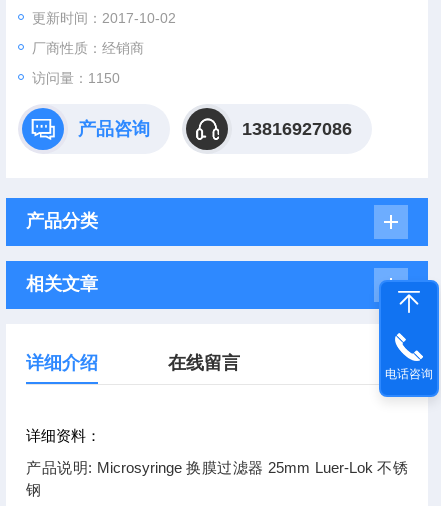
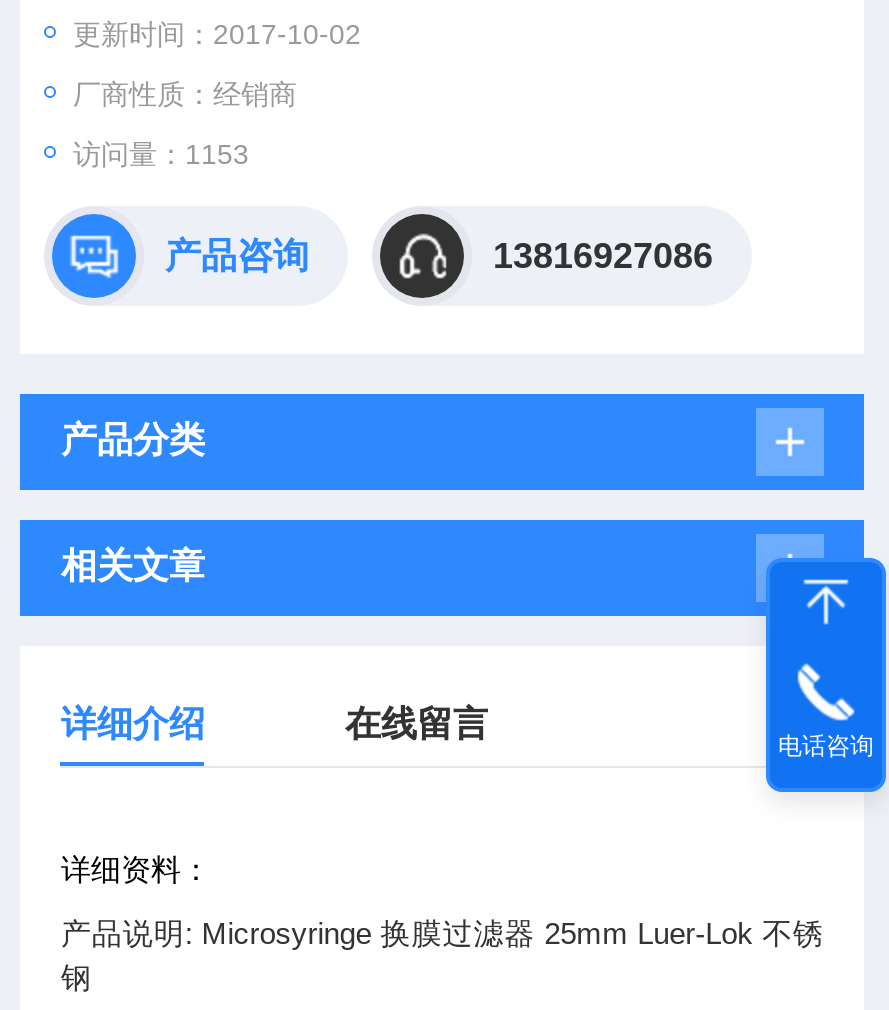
[32,70,120,86] 访问量：1150 -> [73,138,249,170] 访问量：1153

